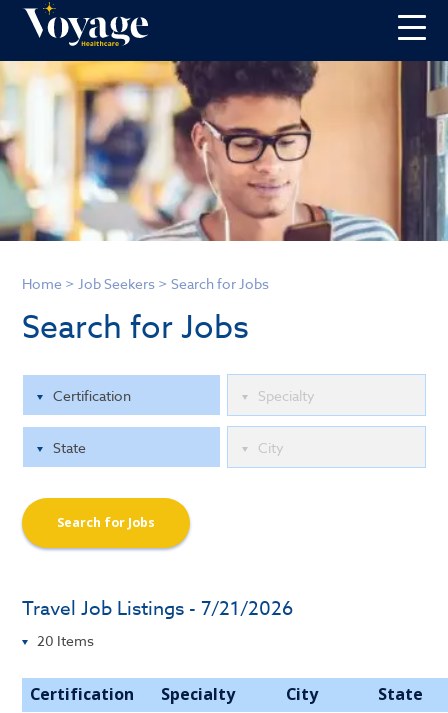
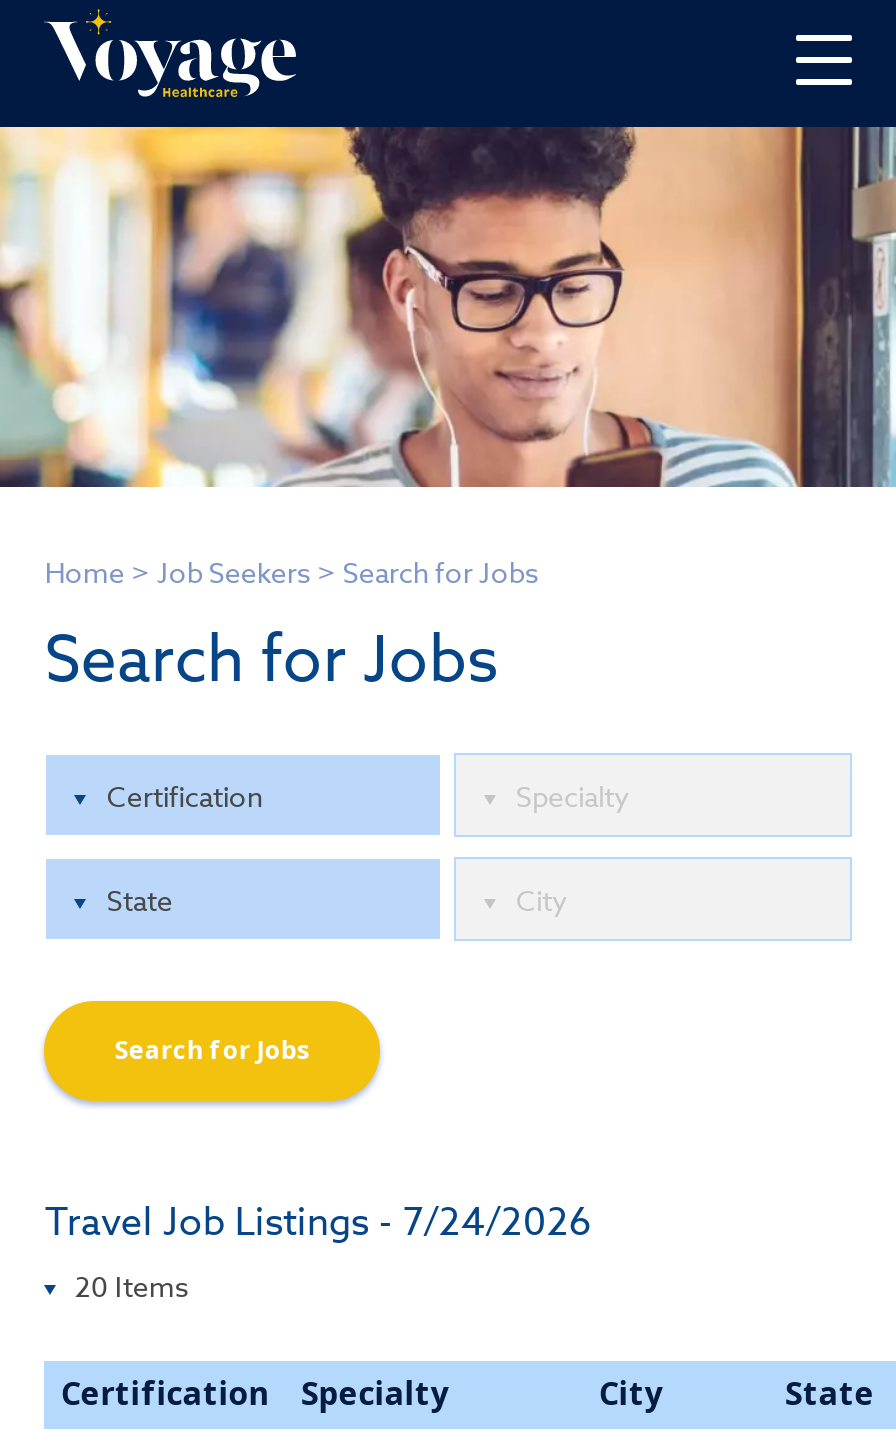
[22,595,293,621] Travel Job Listings - 7/21/2026 -> [45,1195,591,1247] Travel Job Listings - 7/24/2026

